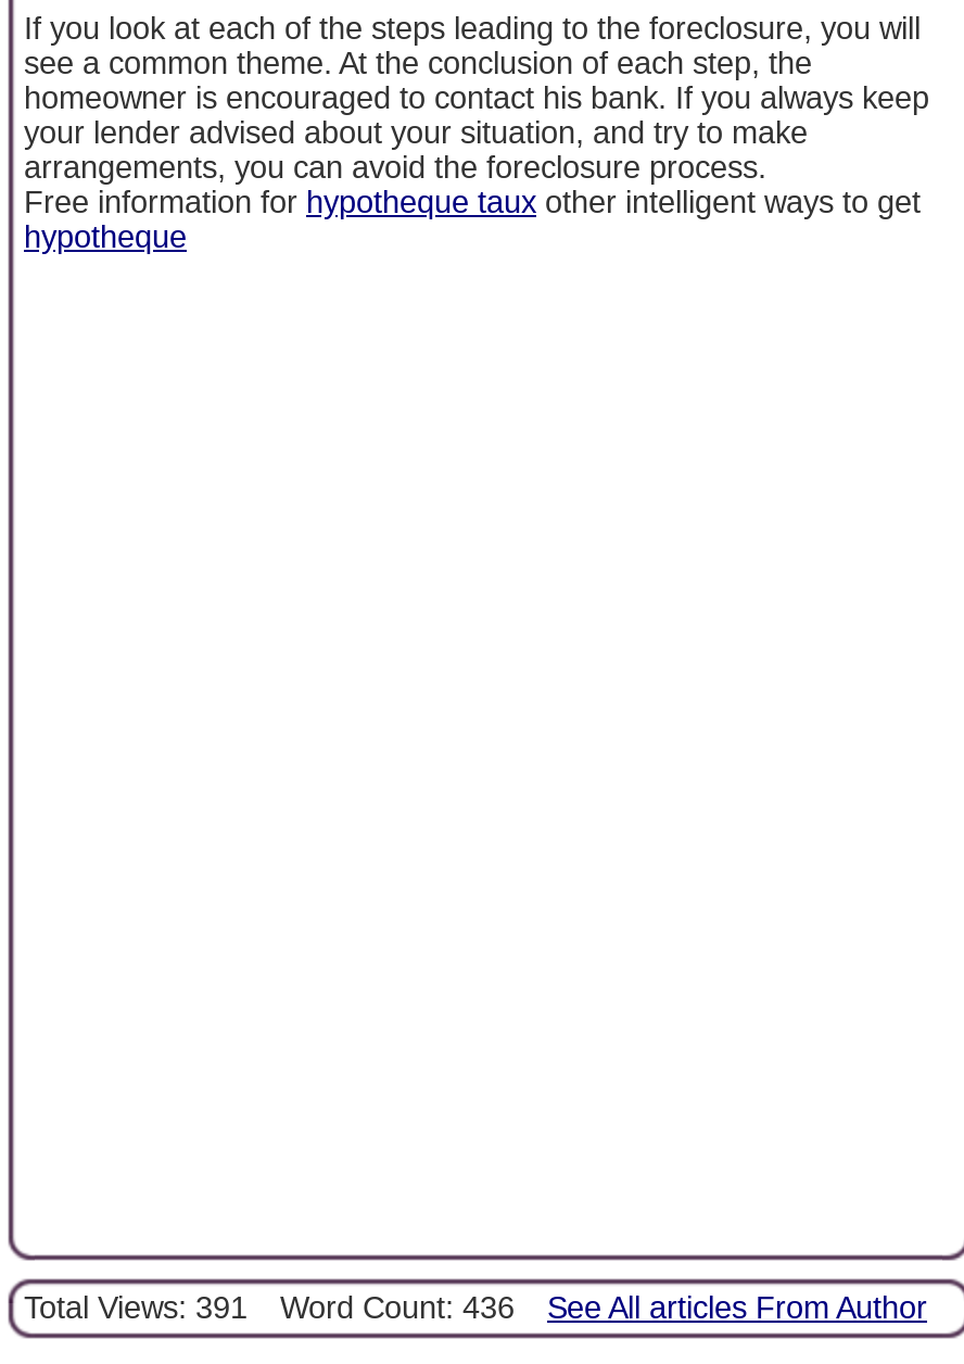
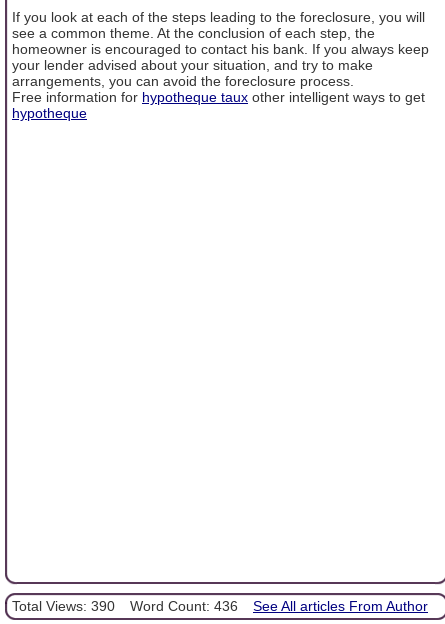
[24,1290,927,1325] Total Views: 391 Word Count: 436 See All articles From Author -> [12,598,428,614] Total Views: 390 Word Count: 436 See All articles From Author

